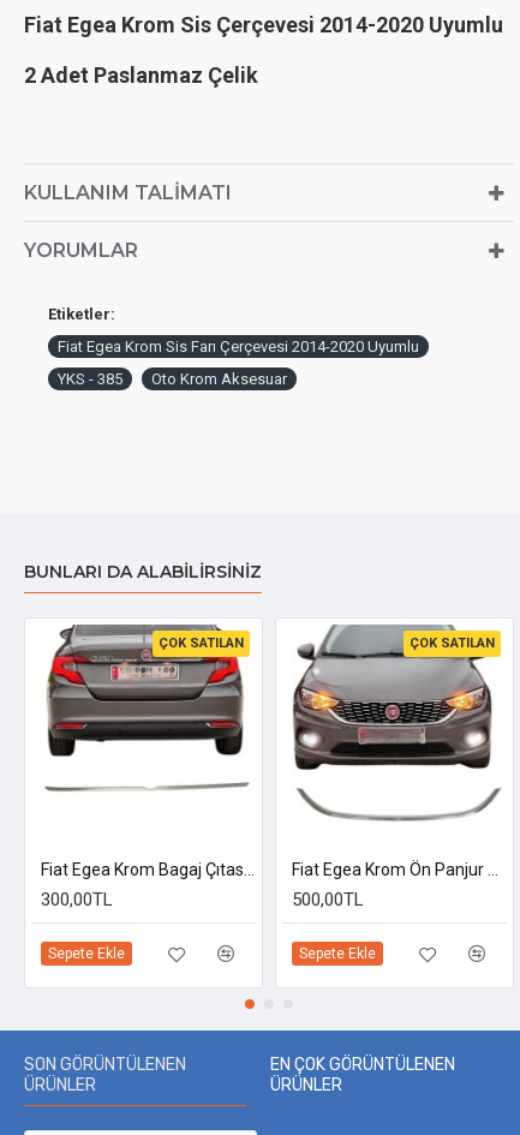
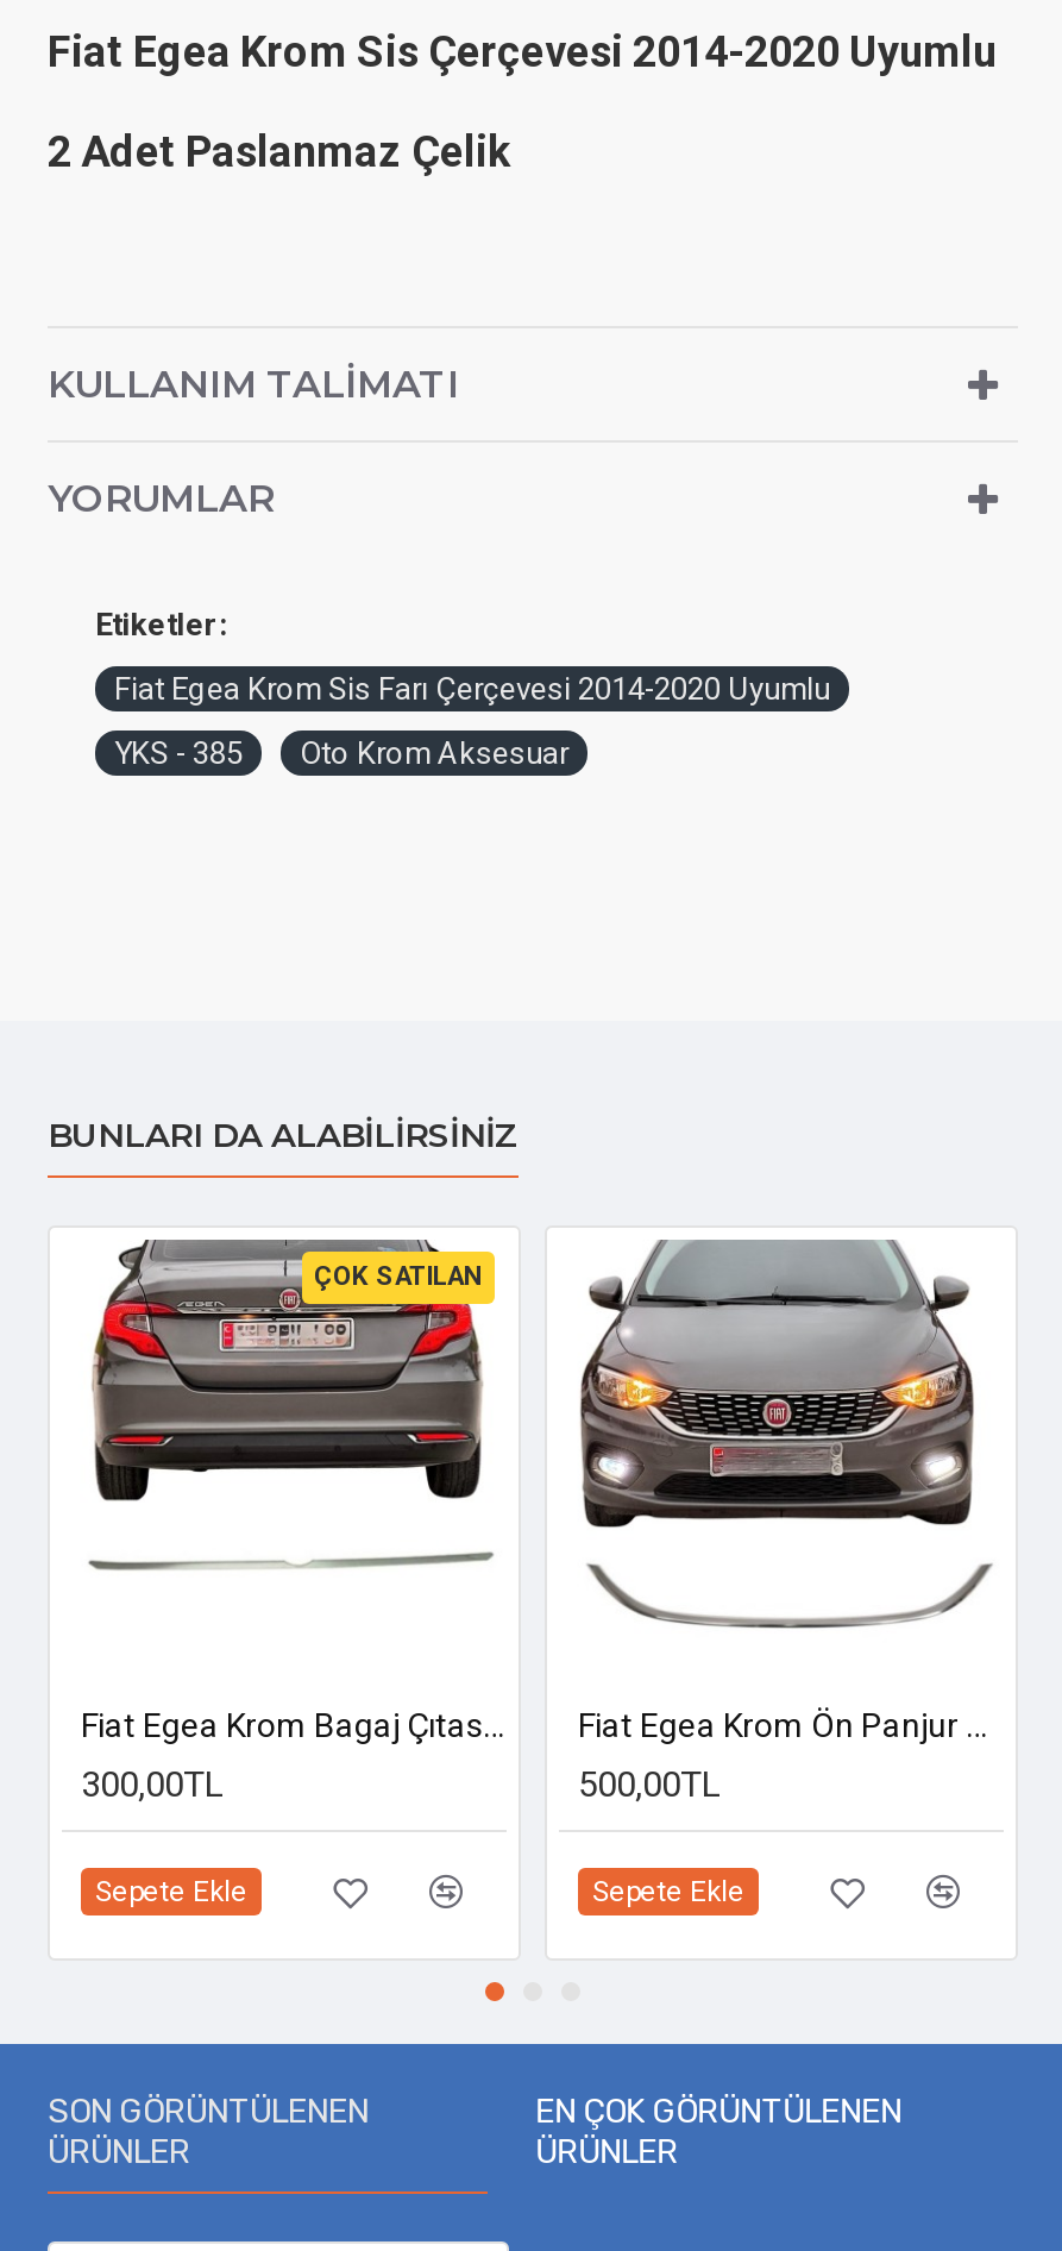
[410,635,495,650] ÇOK SATILAN -> none

